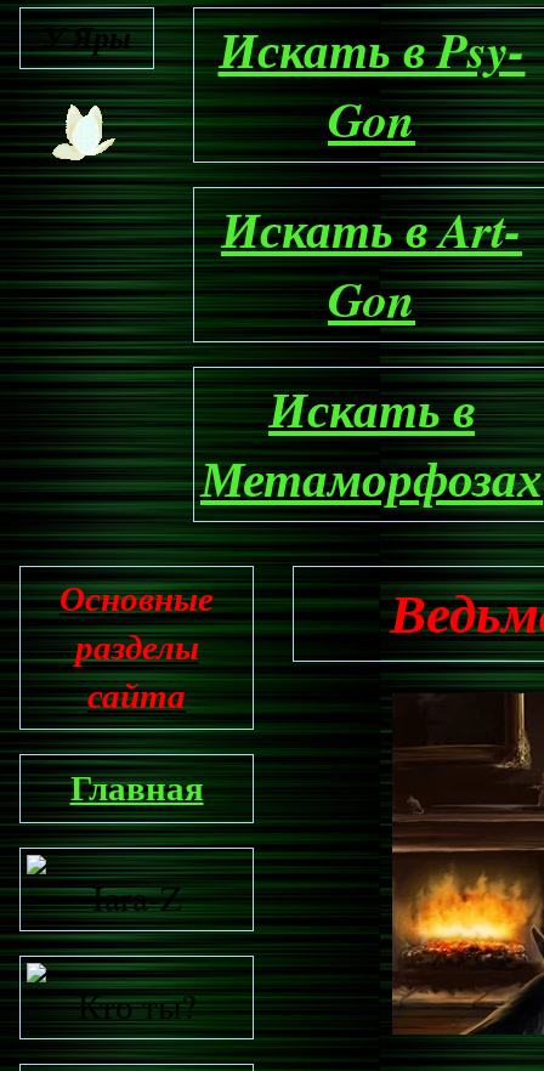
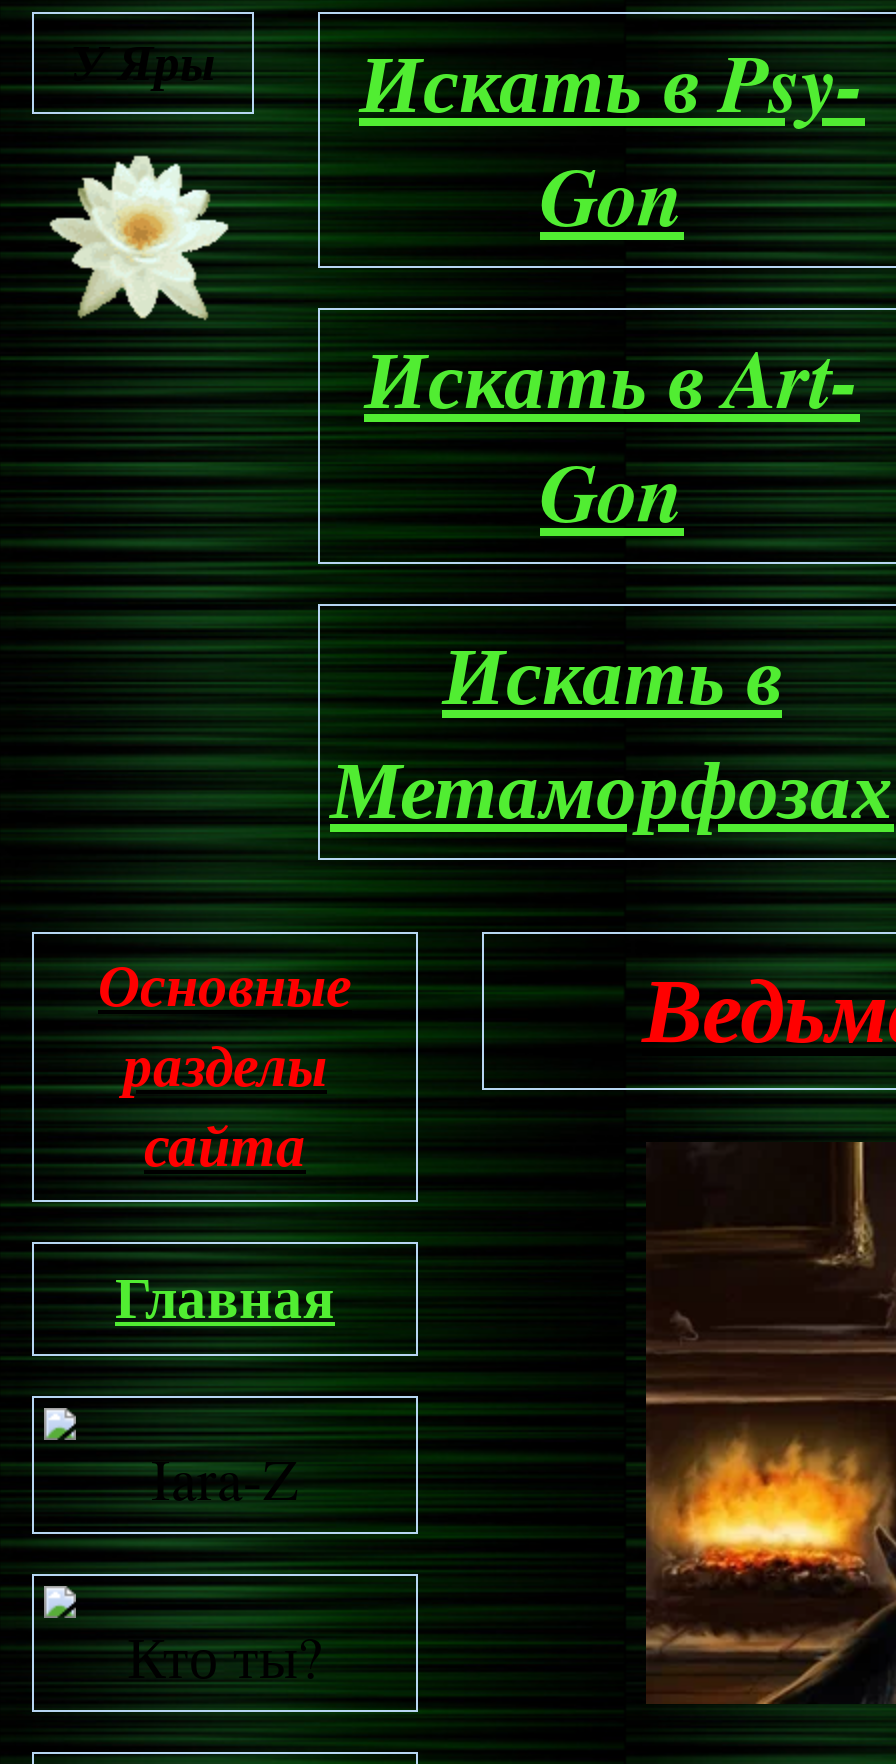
[30,93,138,193] [image] -> [48,154,230,320] [image]

